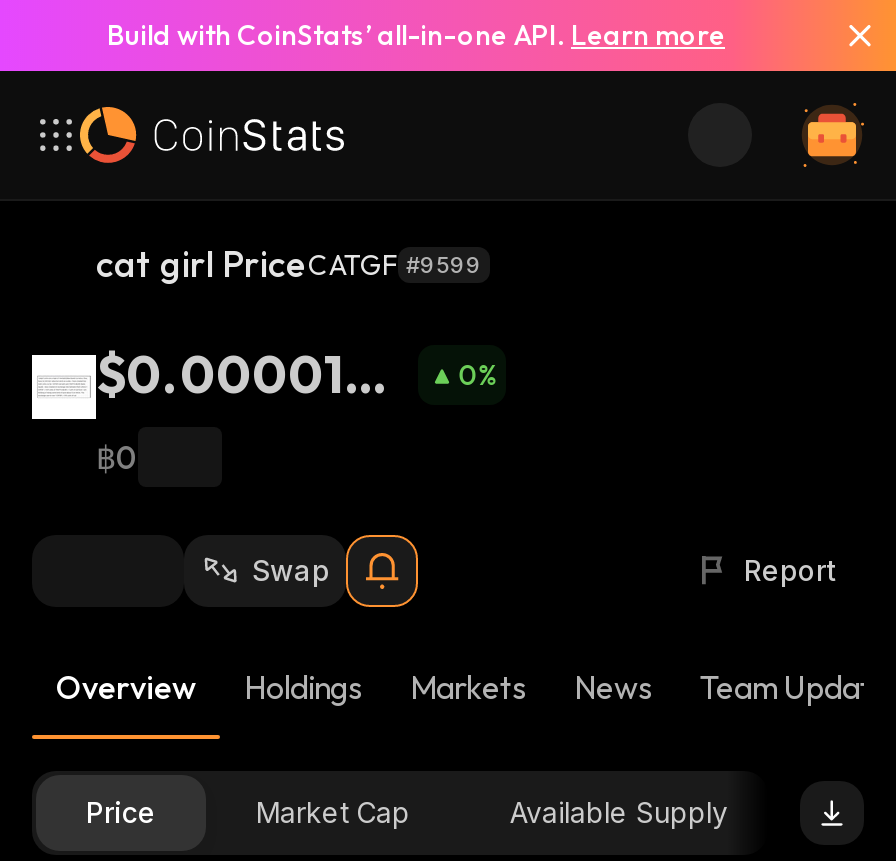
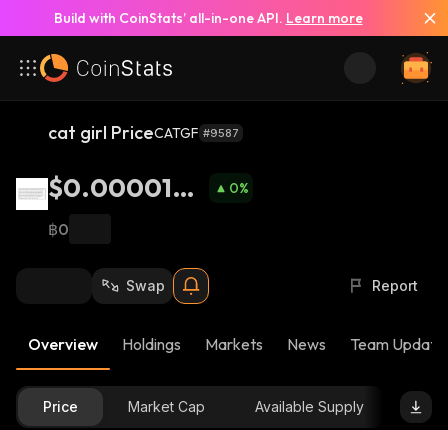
[96,241,482,287] cat girl PriceCATGF #9599 -> [48,121,239,144] cat girl PriceCATGF #9587

